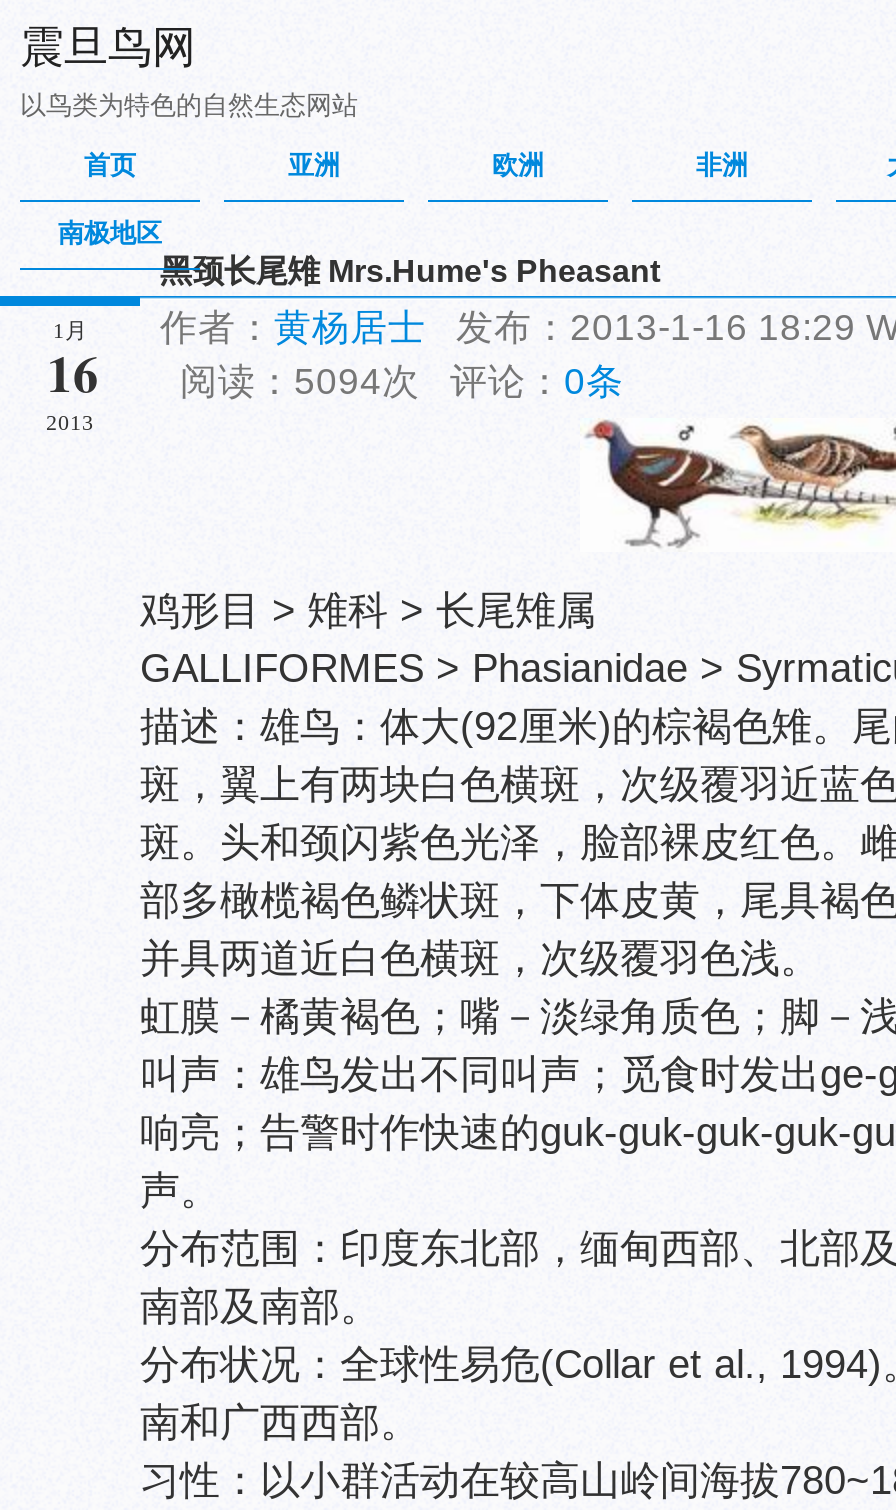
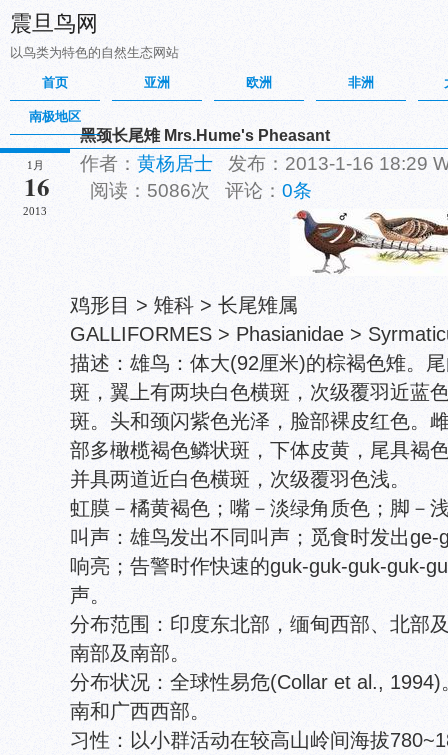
[160,360,624,402] 阅读：5094次 评论：0条 -> [80,180,312,201] 阅读：5086次 评论：0条

